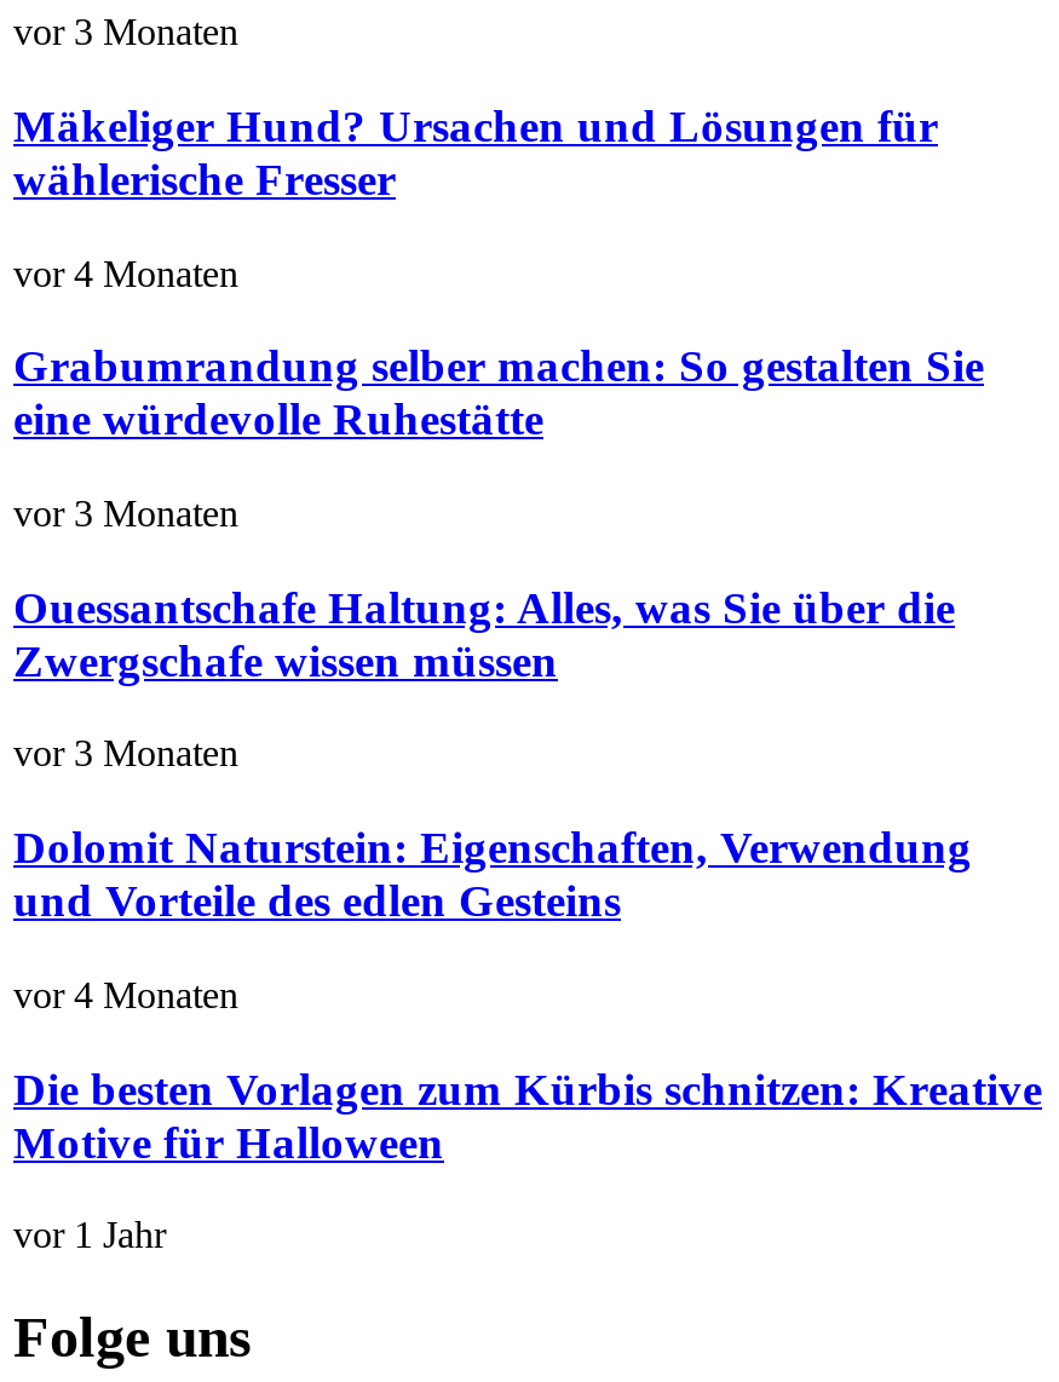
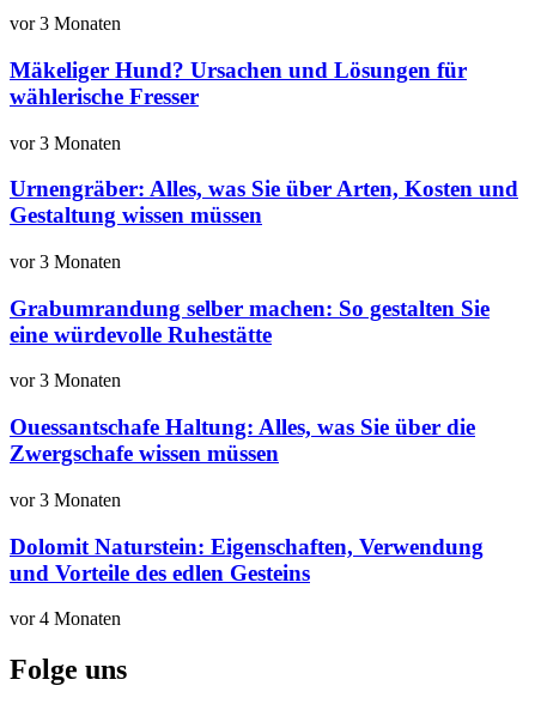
[13,252,238,293] vor 4 Monaten -> [10,132,518,272] vor 3 Monaten | Urnengräber: Alles, was Sie über Arten, Kosten und | Gestaltung wissen müssen | vor 3 Monaten
moved [13,341,984,1015] -> [10,295,490,629]: Grabumrandung selber machen: So gestalten Sie | eine würdevolle Ruhestätte | vor 3 Monaten | ... | und Vorteile des edlen Gesteins | vor 4 Monaten
[13,1063,1042,1256] Die besten Vorlagen zum Kürbis schnitzen: Kreative | Motive für Halloween | vor 1 Jahr -> none

